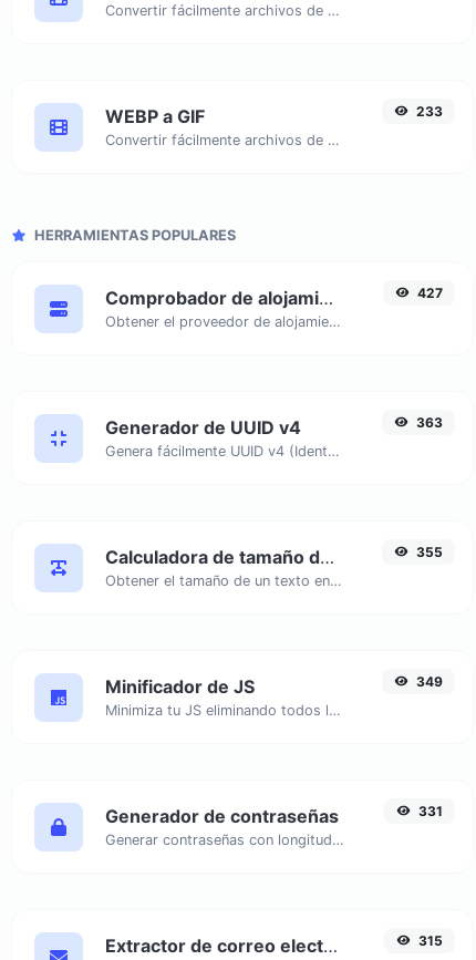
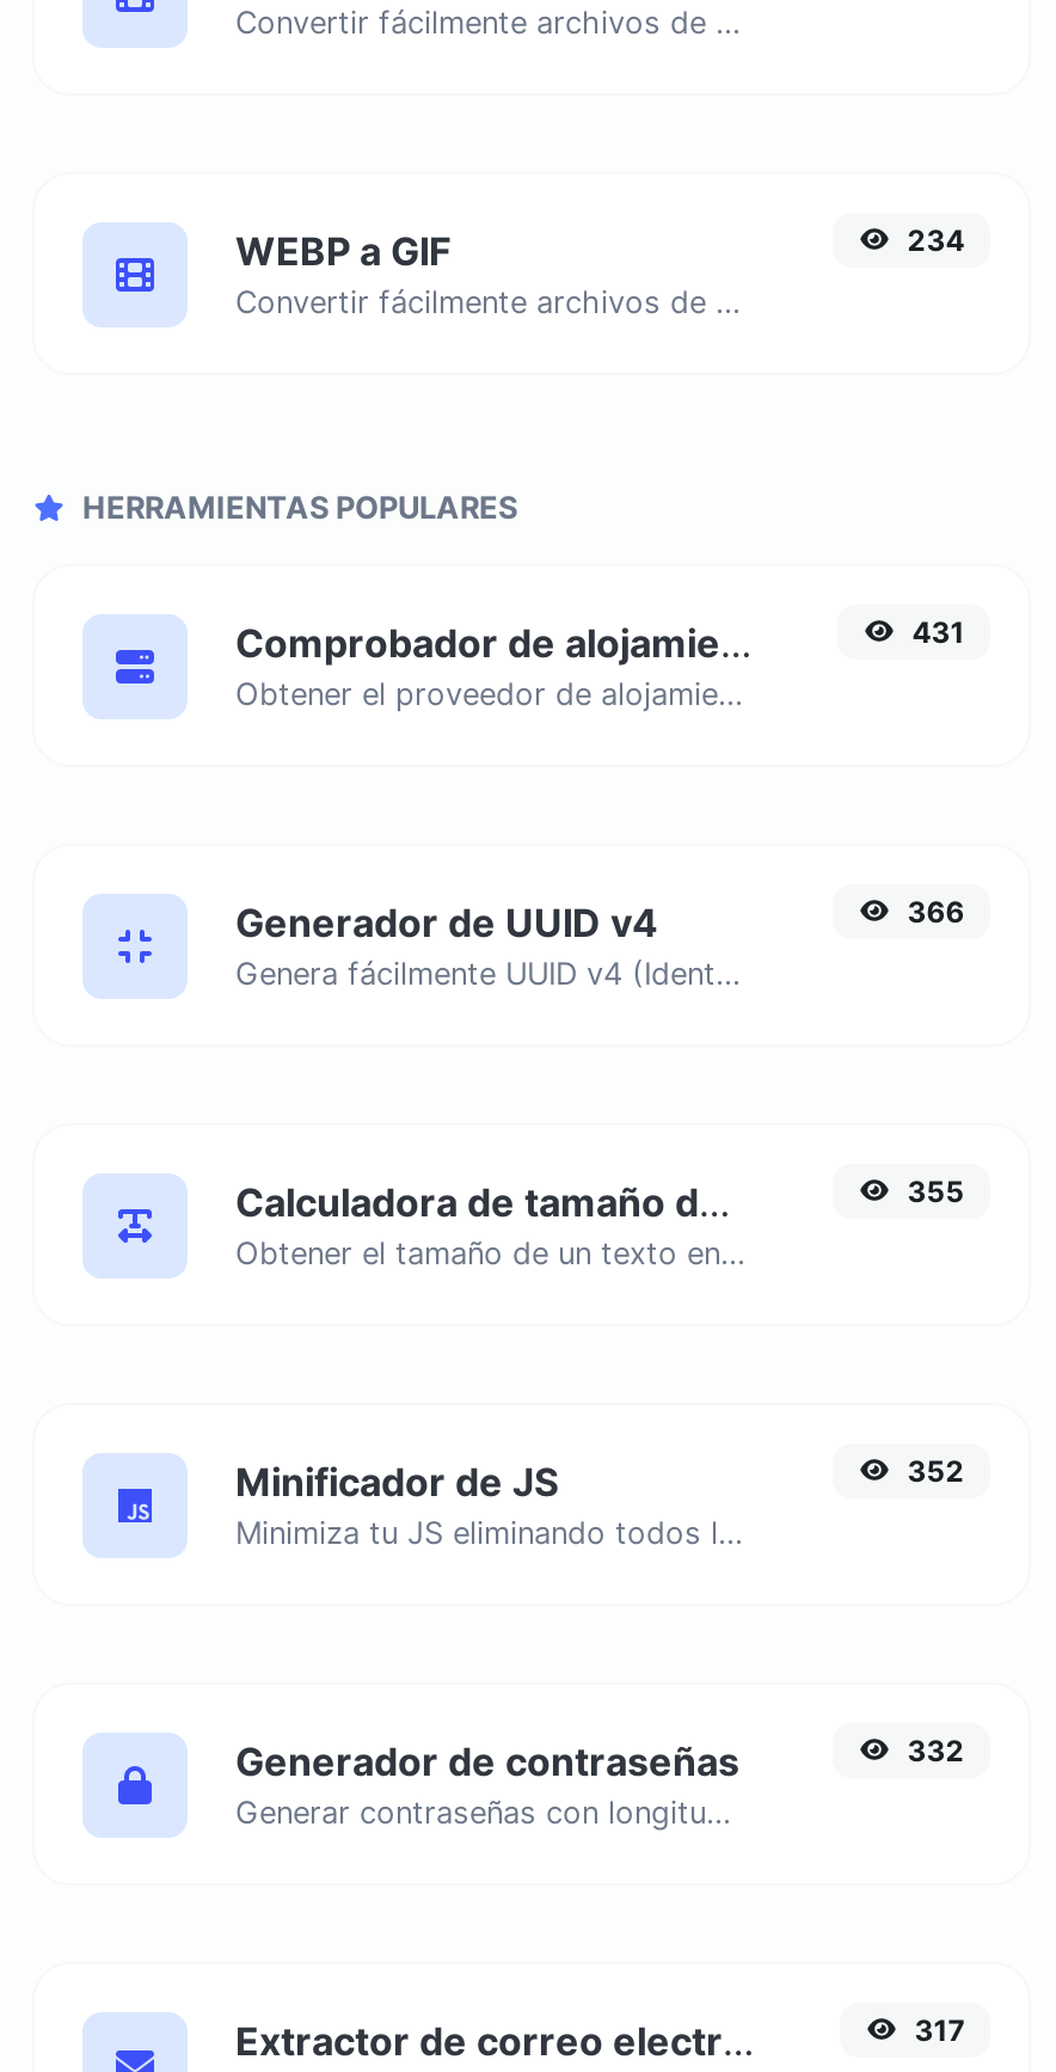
[413,102,443,119] 233 -> [900,221,964,257] 234
[414,284,443,301] 427 -> [905,613,964,649] 431
[413,414,443,430] 363 -> [900,893,964,928] 366
[413,673,443,689] 349 -> [900,1452,964,1488] 352
[415,802,443,819] 331 -> [900,1731,964,1767] 332
[415,932,443,948] 315 -> [907,2011,964,2047] 317

